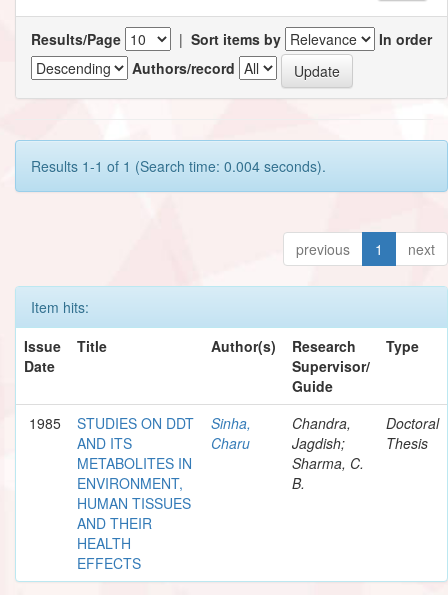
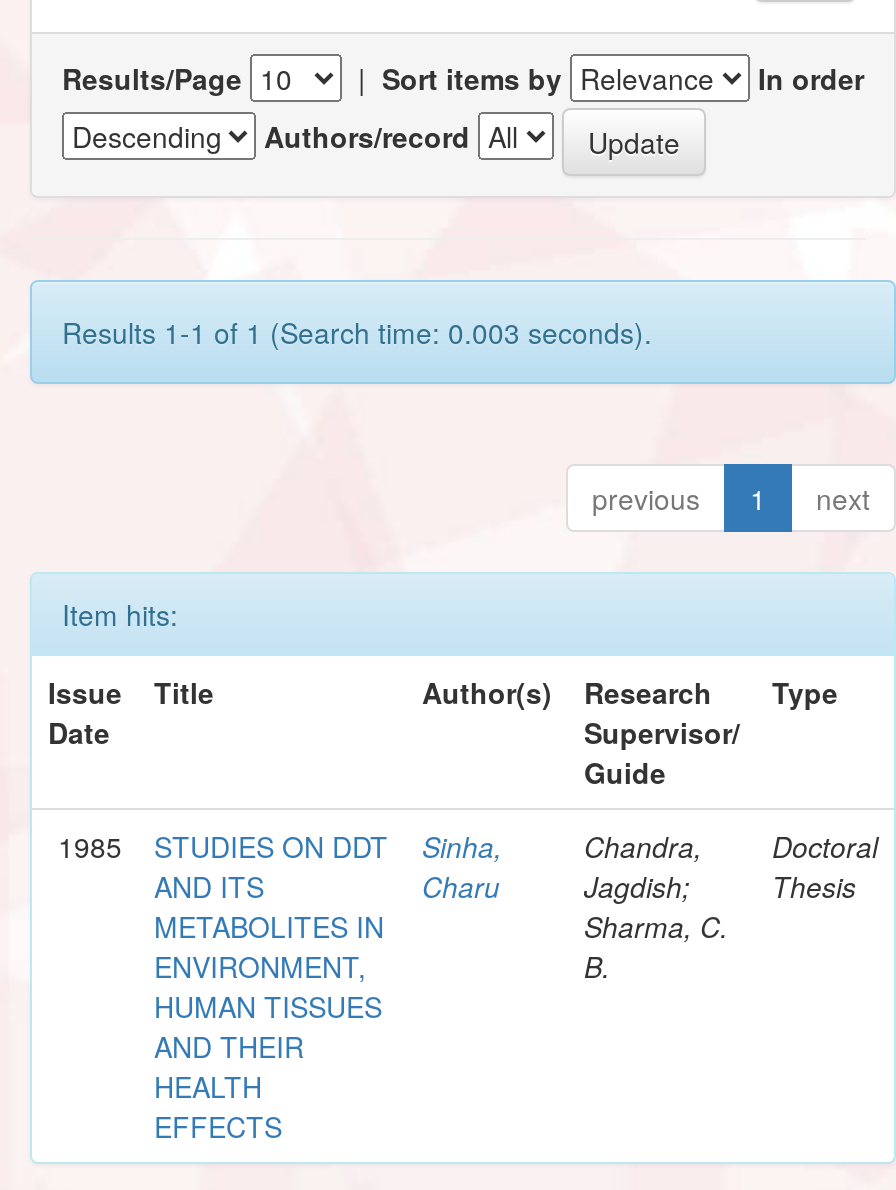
[31,155,326,175] Results 1-1 of 1 (Search time: 0.004 seconds). -> [62,311,652,351] Results 1-1 of 1 (Search time: 0.003 seconds).

